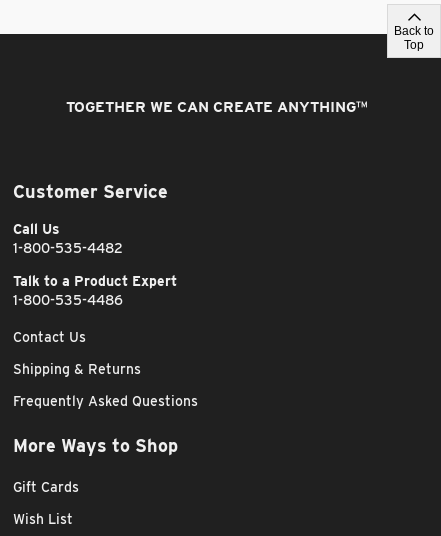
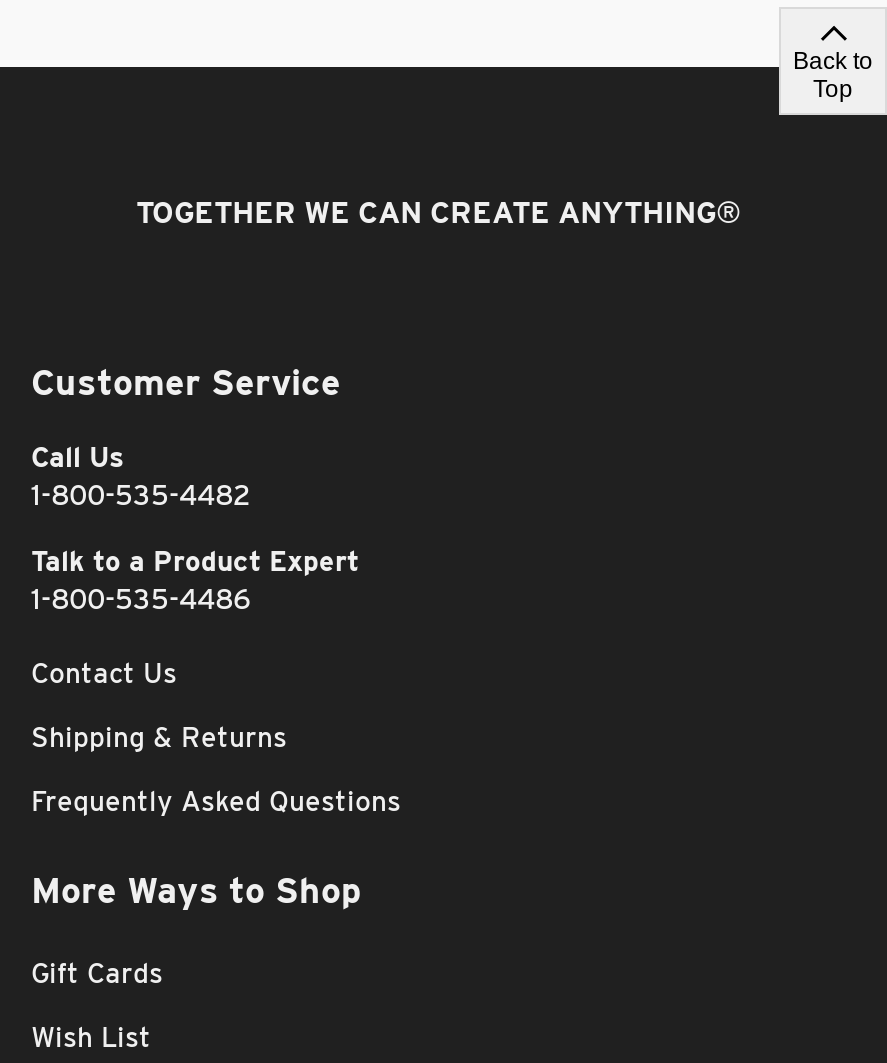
[66,98,368,116] TOGETHER WE CAN CREATE ANYTHING™ -> [136,196,742,232] TOGETHER WE CAN CREATE ANYTHING®

